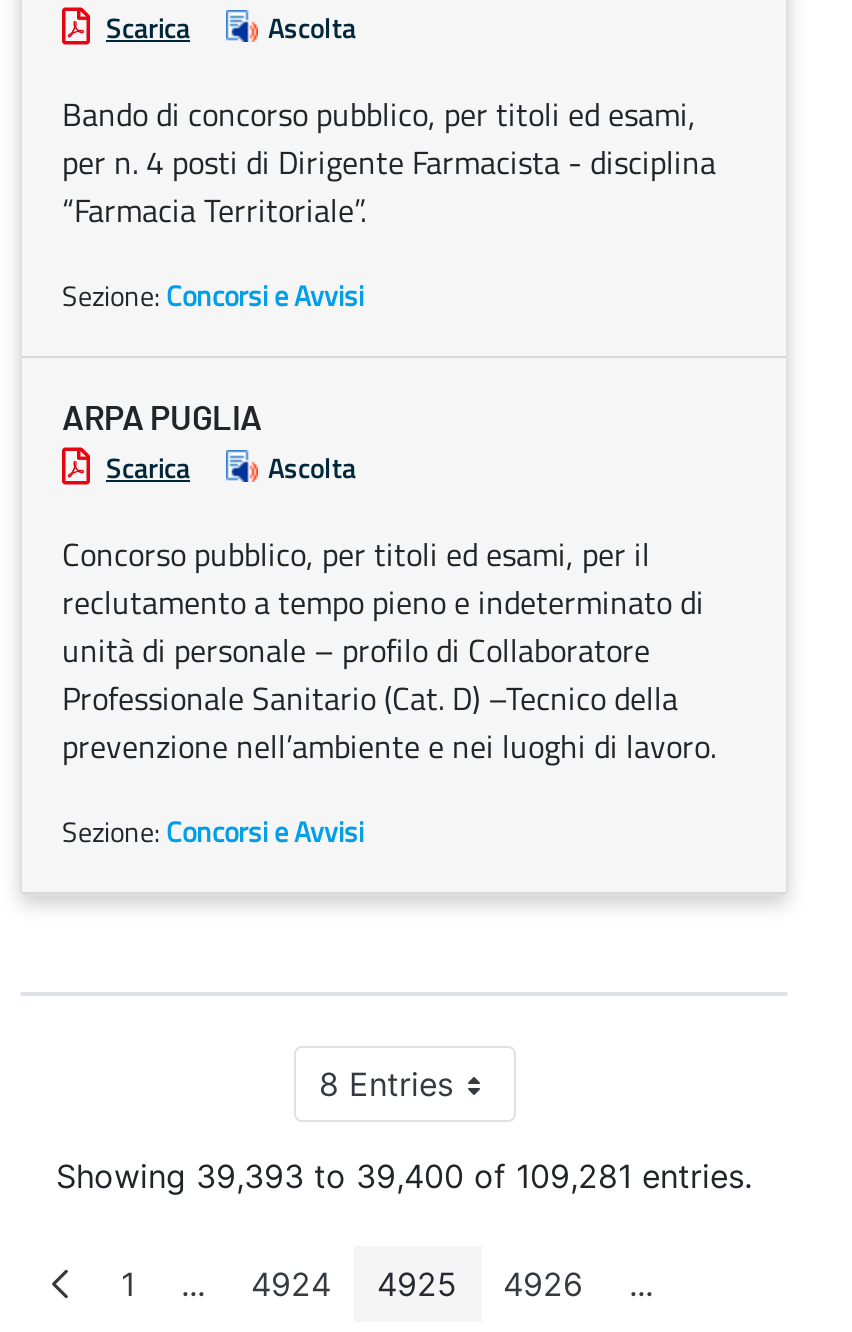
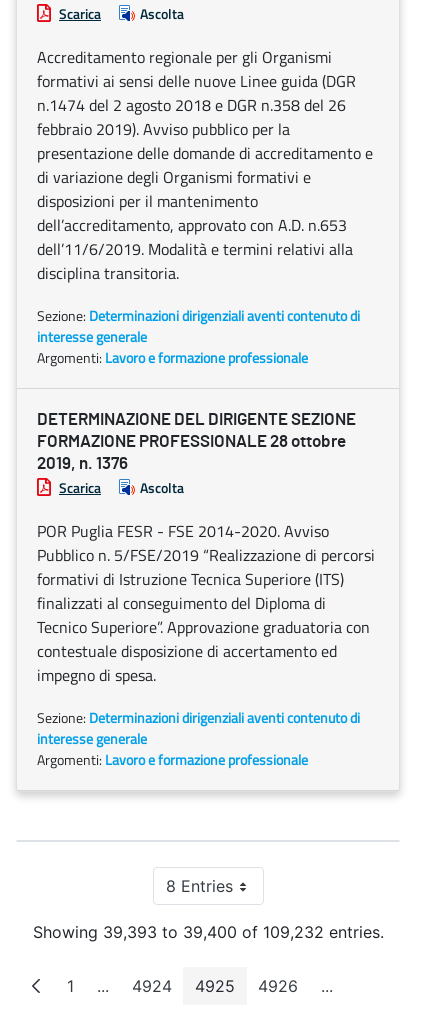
[62,90,716,234] Bando di concorso pubblico, per titoli ed esami, | per n. 4 posti di Dirigente Farmacista - disciplina | “Farmacia Territoriale”. -> [37,45,373,285] Accreditamento regionale per gli Organismi | formativi ai sensi delle nuove Linee guida (DGR | n.1474 del 2 agosto 2018 e DGR n.358 del 26 | febbraio 2019). Avviso pubblico per la | presentazione delle domande di accreditamento e | di variazione degli Organismi formativi e | disposizioni per il mantenimento | dell’accreditamento, approvato con A.D. n.653 | dell’11/6/2019. Modalità e termini relativi alla | disciplina transitoria.
[62,274,364,316] Sezione: Concorsi e Avvisi -> [37,305,360,368] Sezione: Determinazioni dirigenziali aventi contenuto di | interesse generale | Argomenti: Lavoro e formazione professionale
[62,402,262,436] ARPA PUGLIA -> [37,411,356,472] DETERMINAZIONE DEL DIRIGENTE SEZIONE | FORMAZIONE PROFESSIONALE 28 ottobre | 2019, n. 1376
[62,530,716,770] Concorso pubblico, per titoli ed esami, per il | reclutamento a tempo pieno e indeterminato di | unità di personale – profilo di Collaboratore | Professionale Sanitario (Cat. D) –Tecnico della | prevenzione nell’ambiente e nei luoghi di lavoro. -> [37,519,375,687] POR Puglia FESR - FSE 2014-2020. Avviso | Pubblico n. 5/FSE/2019 “Realizzazione di percorsi | formativi di Istruzione Tecnica Superiore (ITS) | finalizzati al conseguimento del Diploma di | Tecnico Superiore”. Approvazione graduatoria con | contestuale disposizione di accertamento ed | impegno di spesa.
[62,810,364,852] Sezione: Concorsi e Avvisi -> [37,707,360,770] Sezione: Determinazioni dirigenziali aventi contenuto di | interesse generale | Argomenti: Lavoro e formazione professionale
[56,1156,752,1196] Showing 39,393 to 39,400 of 109,281 entries. -> [32,922,383,942] Showing 39,393 to 39,400 of 109,232 entries.

